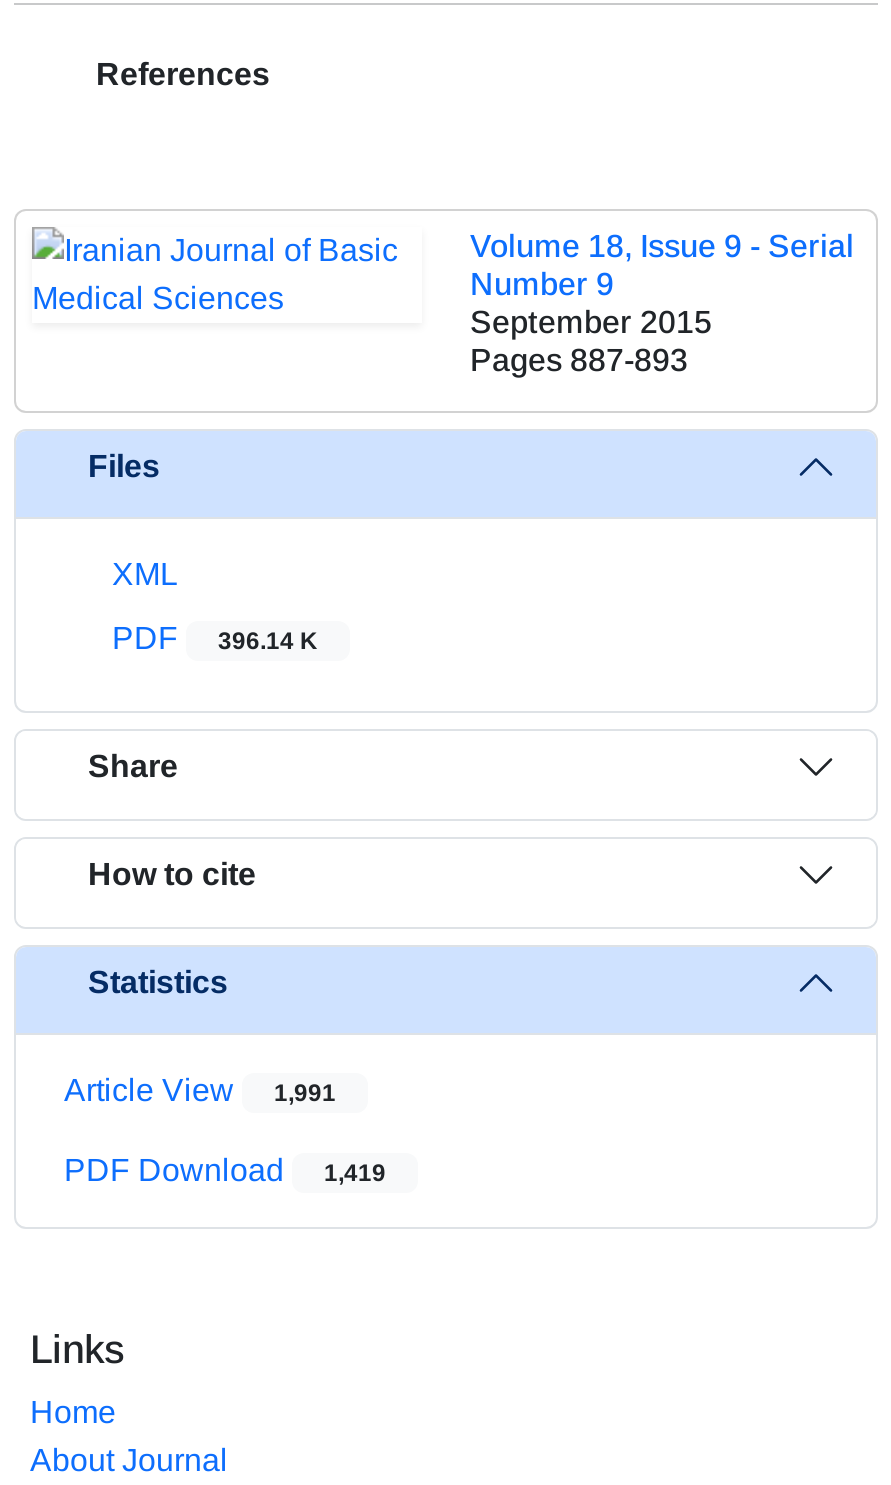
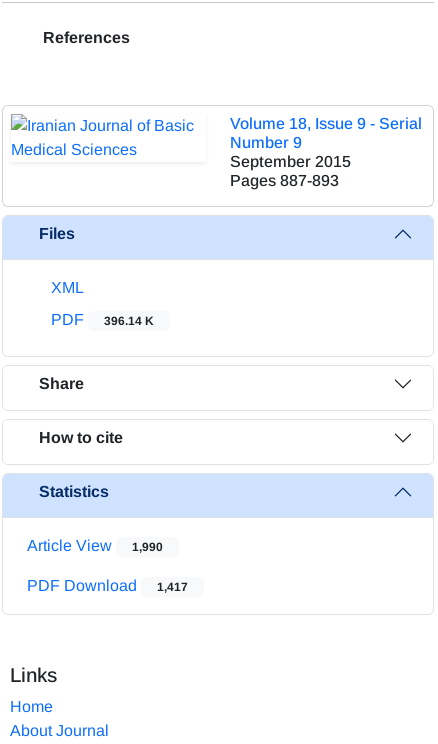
[64,1073,336,1107] Article View 1,991 -> [27,537,163,554] Article View 1,990
[64,1153,386,1187] PDF Download 1,419 -> [27,577,188,594] PDF Download 1,417

